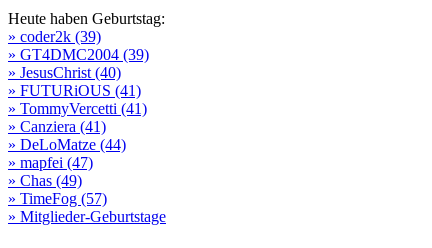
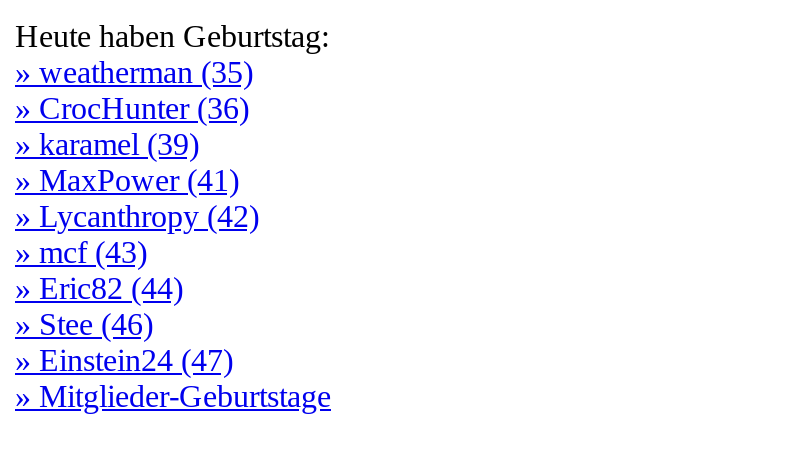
[8,28,149,207] » coder2k (39) | » GT4DMC2004 (39) | » JesusChrist (40) | » FUTURiOUS (41) | » TommyVercetti (41) | » Canziera (41) | » DeLoMatze (44) | » mapfei (47) | » Chas (49) | » TimeFog (57) -> [15,55,259,377] » weatherman (35) | » CrocHunter (36) | » karamel (39) | » MaxPower (41) | » Lycanthropy (42) | » mcf (43) | » Eric82 (44) | » Stee (46) | » Einstein24 (47)

